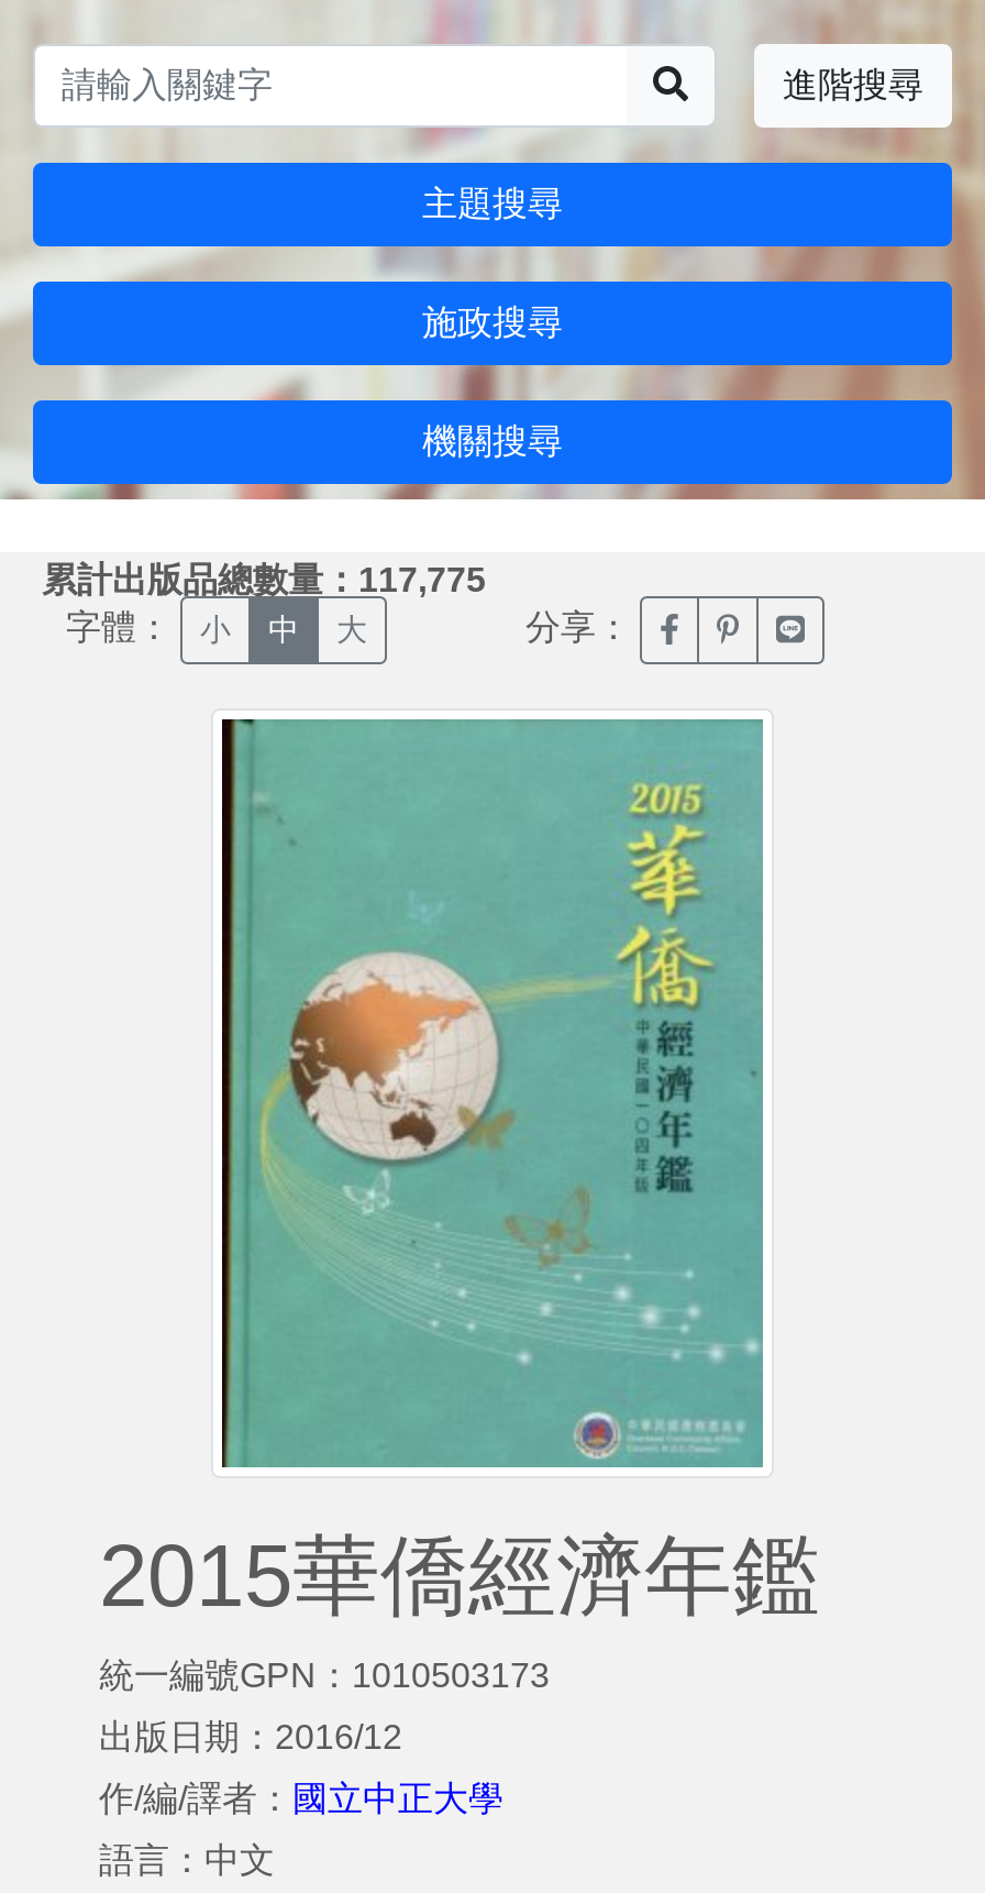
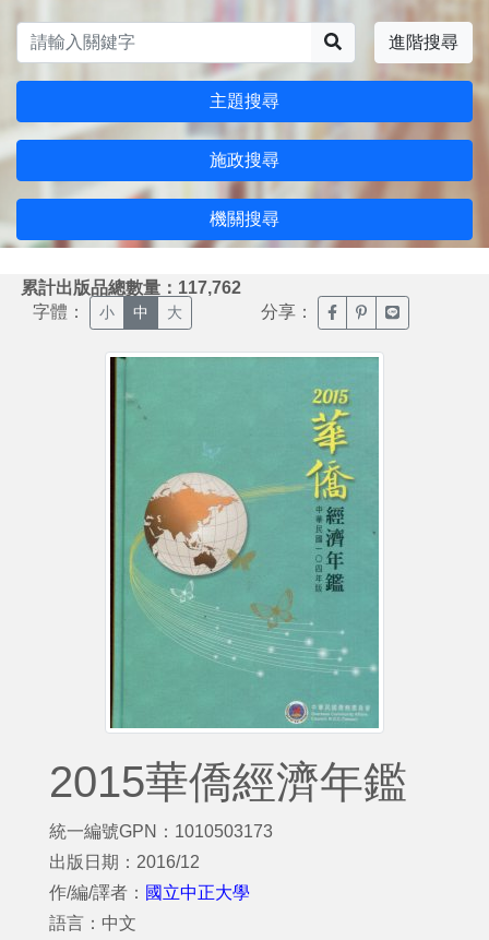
[42,560,486,597] 累計出版品總數量：117,775 -> [21,278,241,297] 累計出版品總數量：117,762

